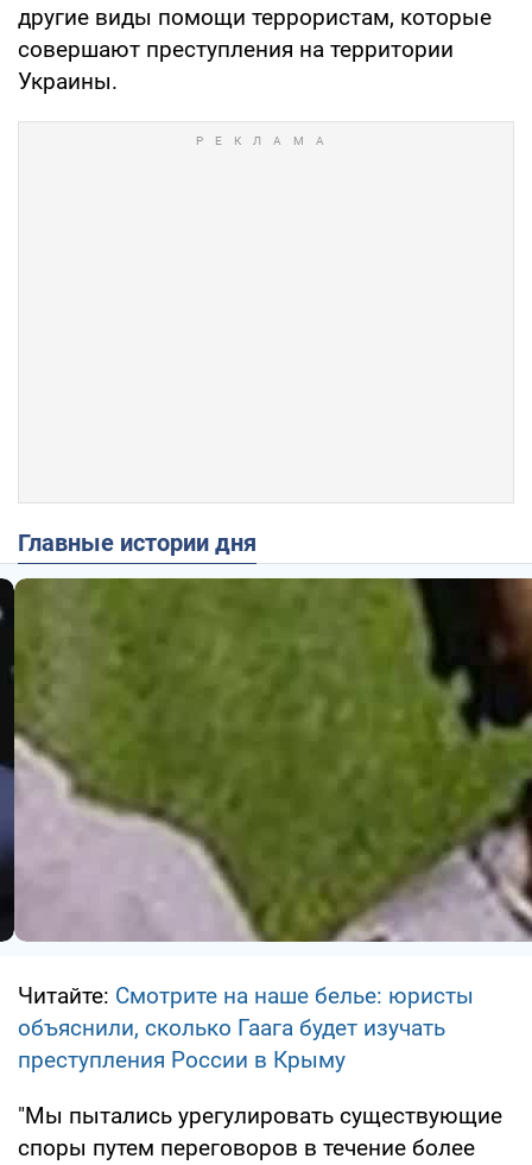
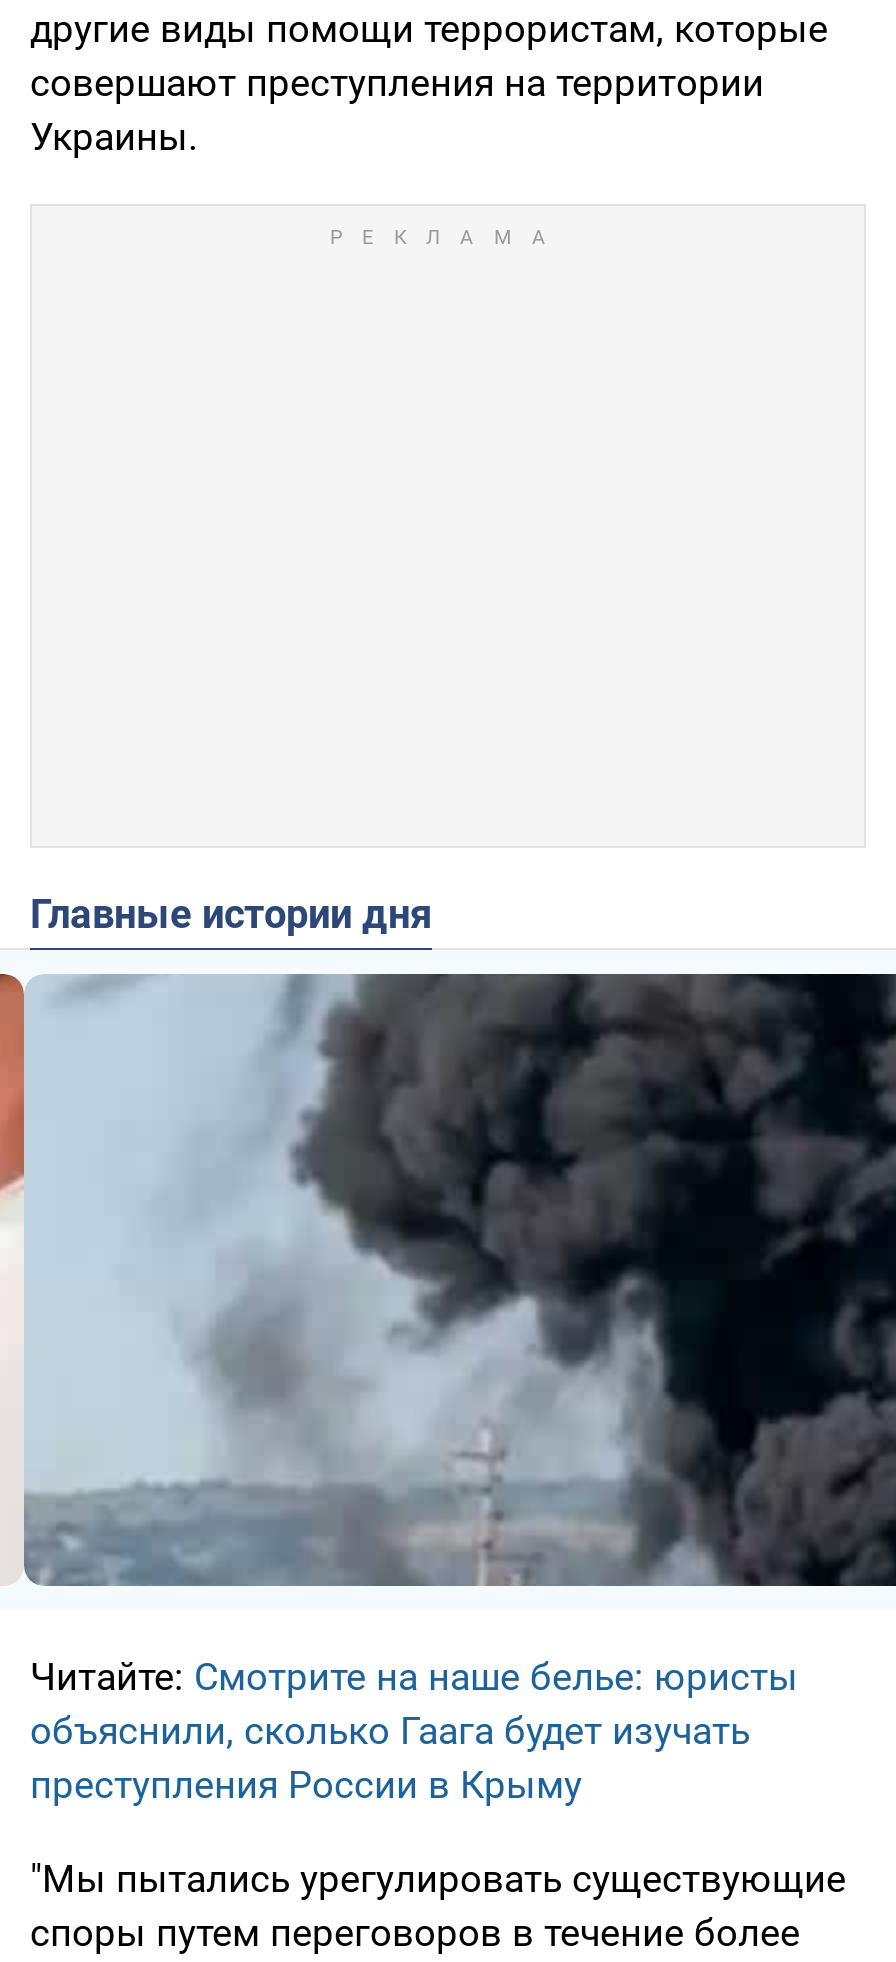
[4,577,528,943] [image] -> [6,972,890,1588] [image]

